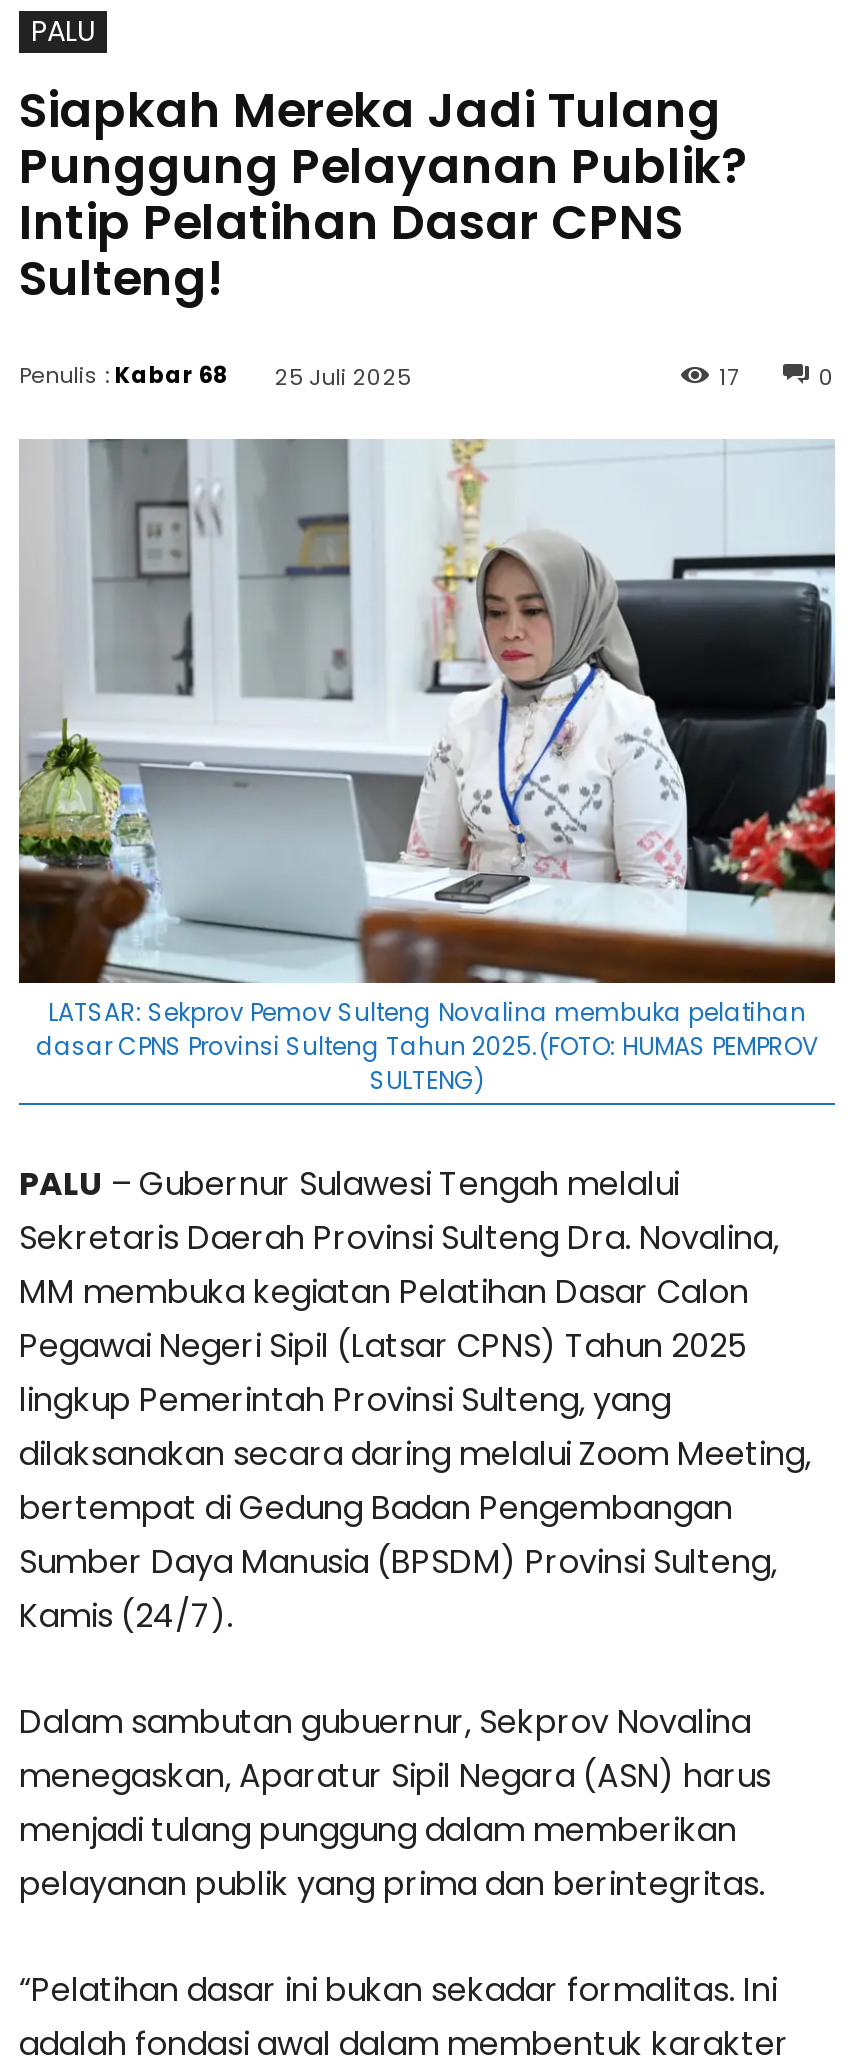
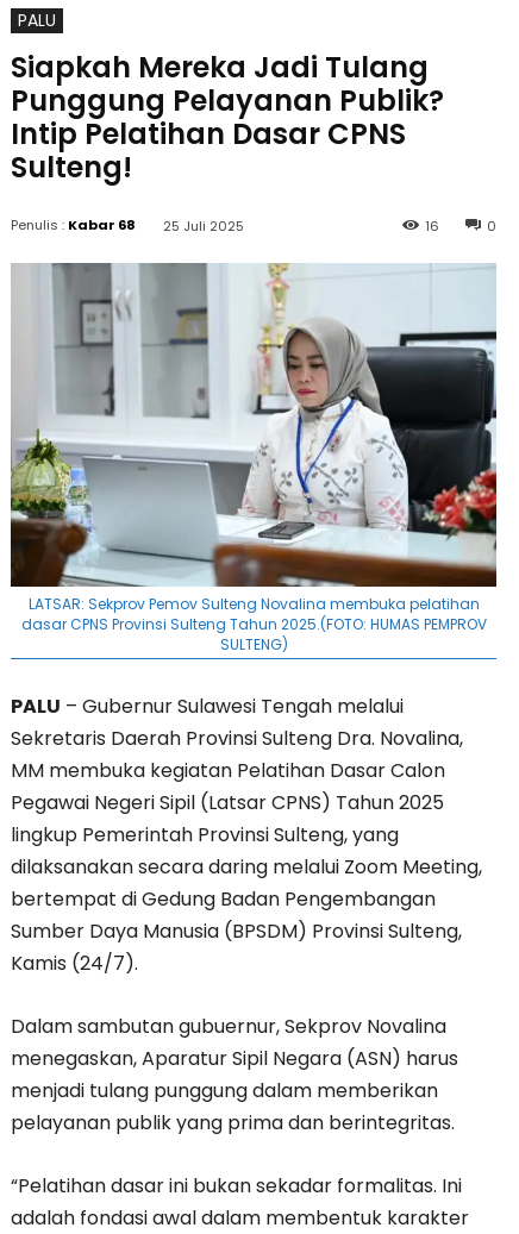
[719,361,739,393] 17 -> [425,216,439,235] 16

